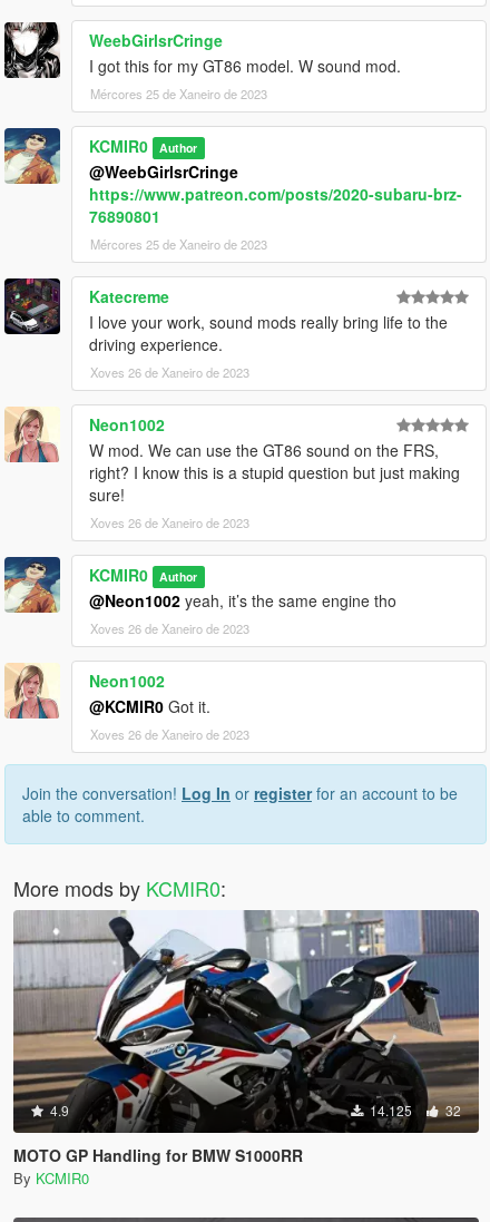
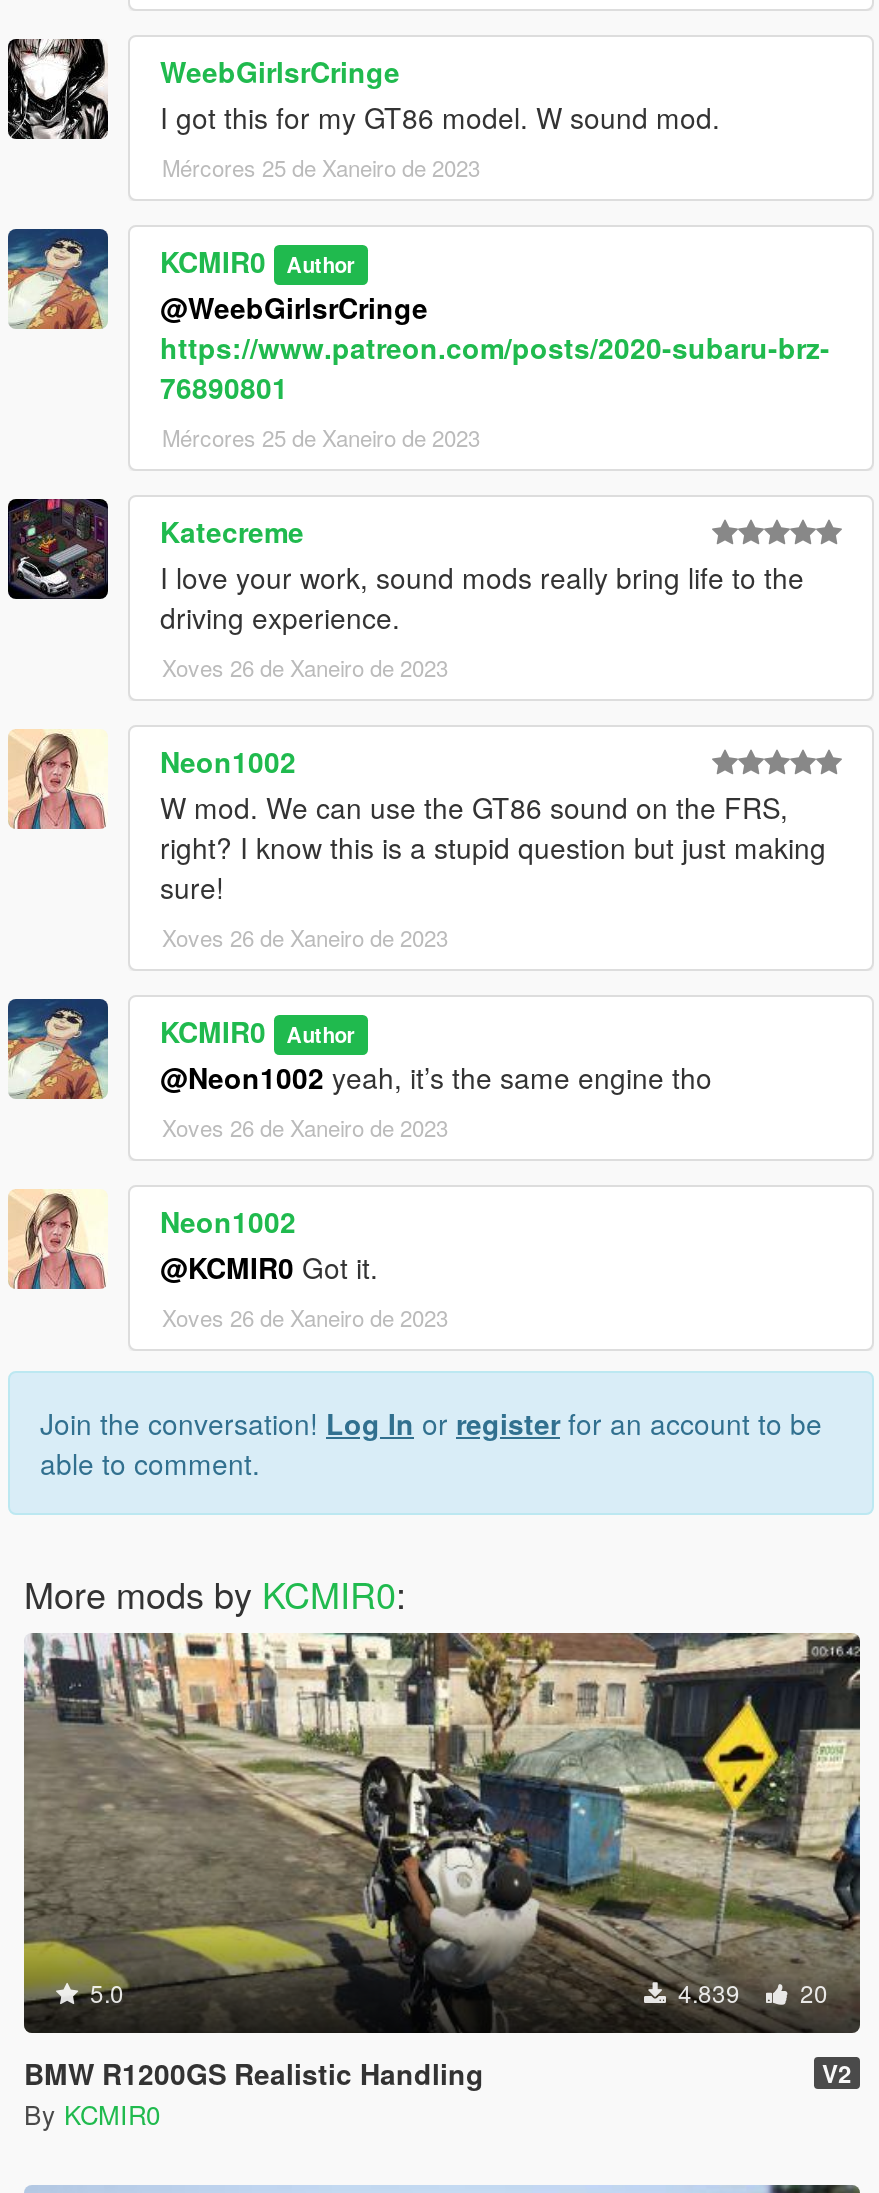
[12,910,480,1132] [image] | 4.9 | 14.125 | 32 -> [22,1631,862,2033] [image] | 5.0 | 4.839 | 20
[13,1144,303,1166] MOTO GP Handling for BMW S1000RR -> [24,2053,852,2093] BMW R1200GS Realistic Handling | V2

